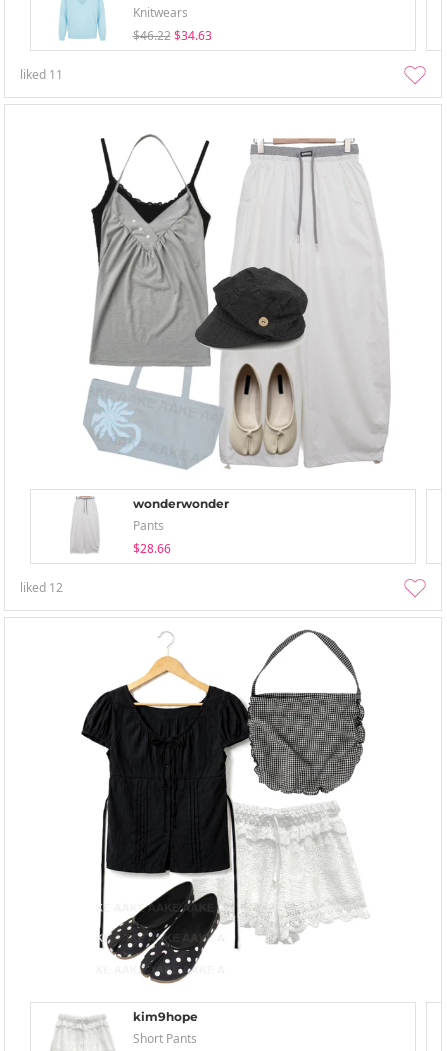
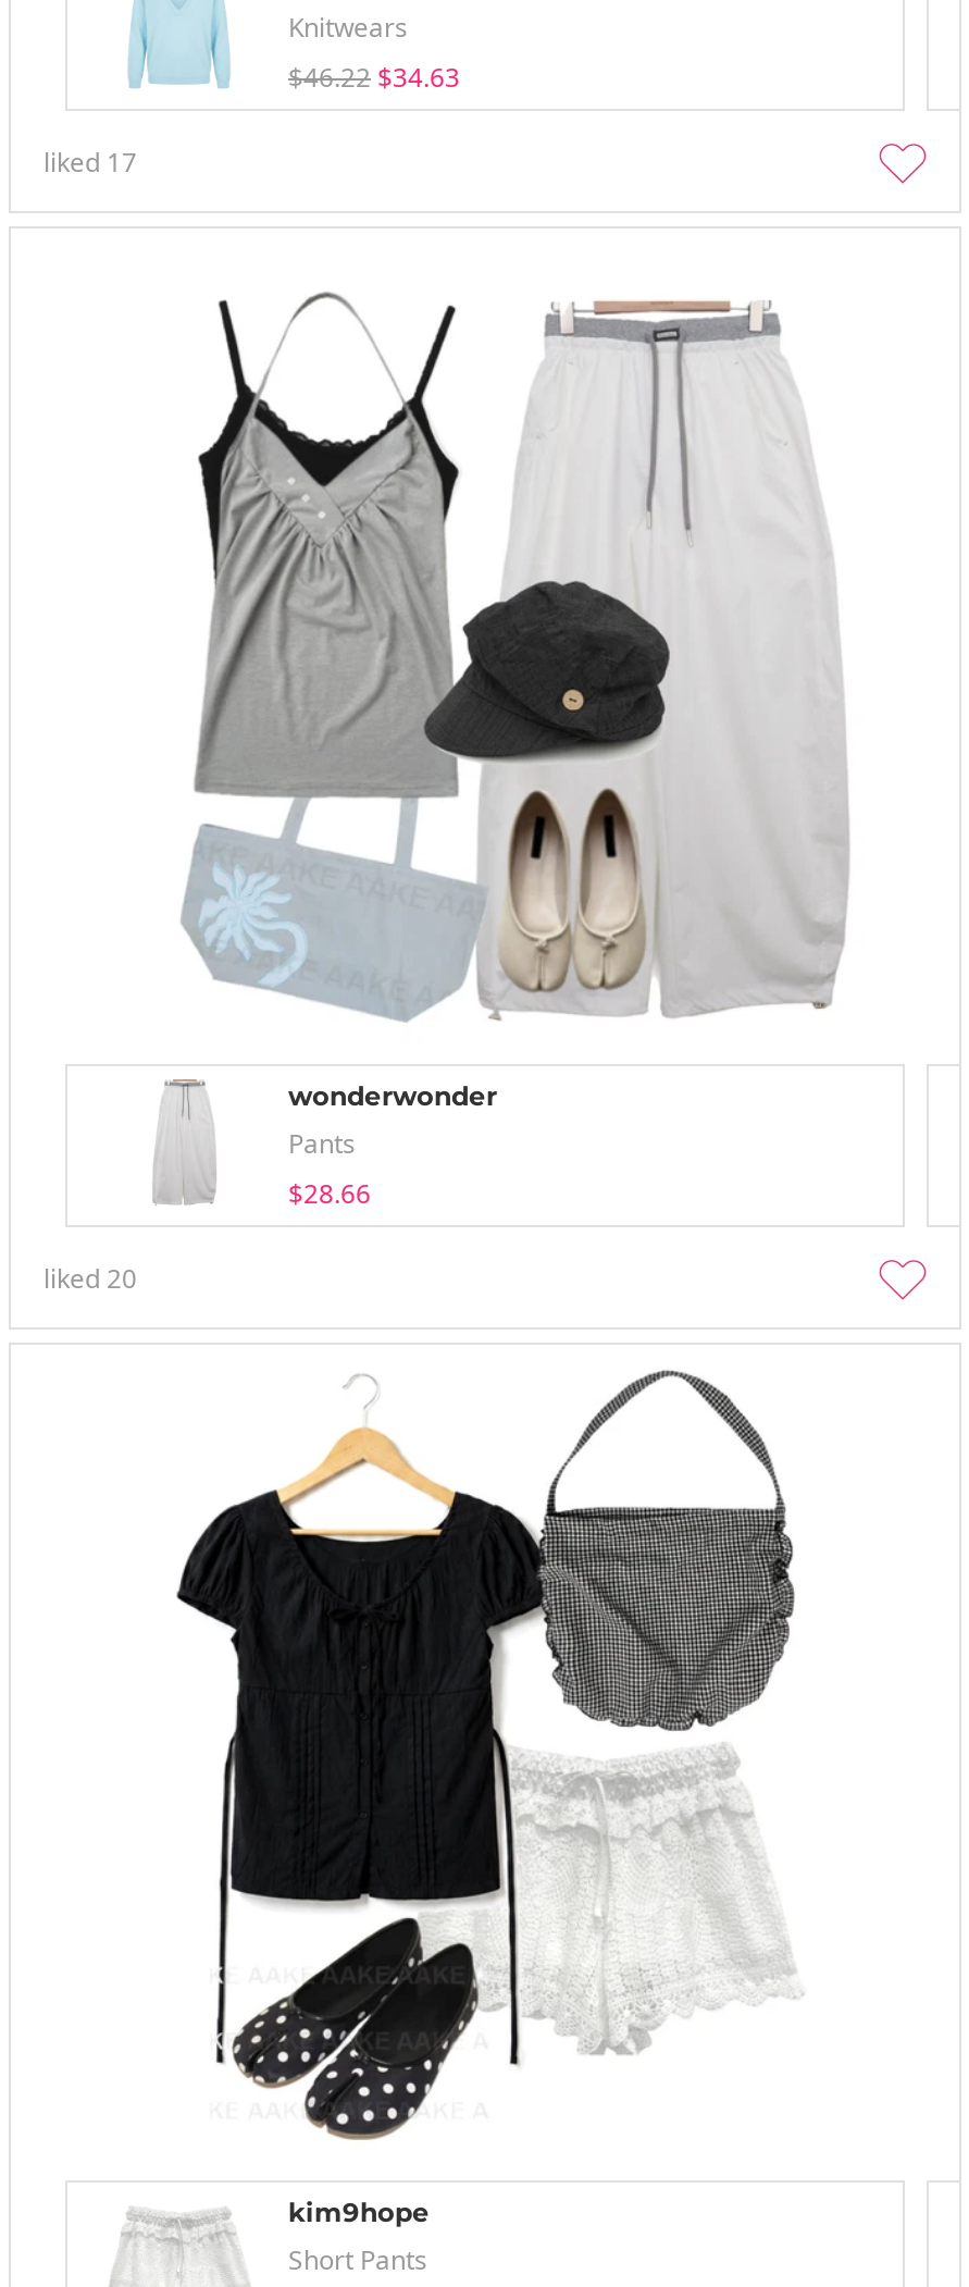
[20,66,63,83] liked 11 -> [44,144,137,181] liked 17
[20,579,63,596] liked 12 -> [44,1260,137,1297] liked 20

